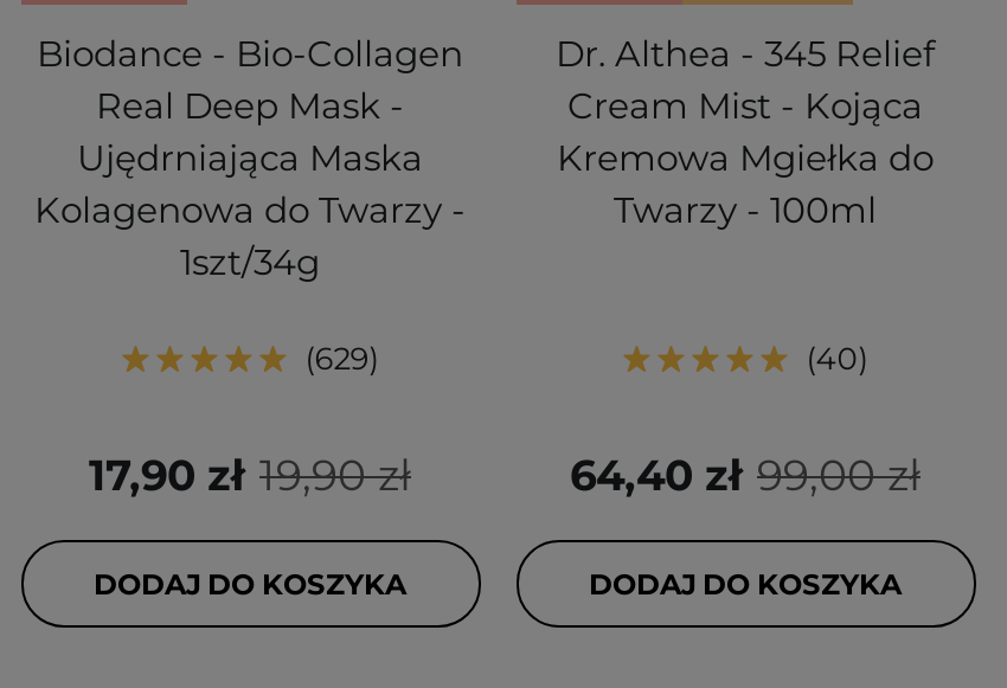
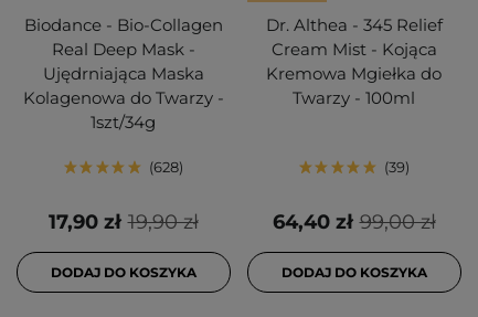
[315,340,369,378] 629 -> [153,158,179,176] 628
[816,340,858,378] 40 -> [388,158,405,176] 39

